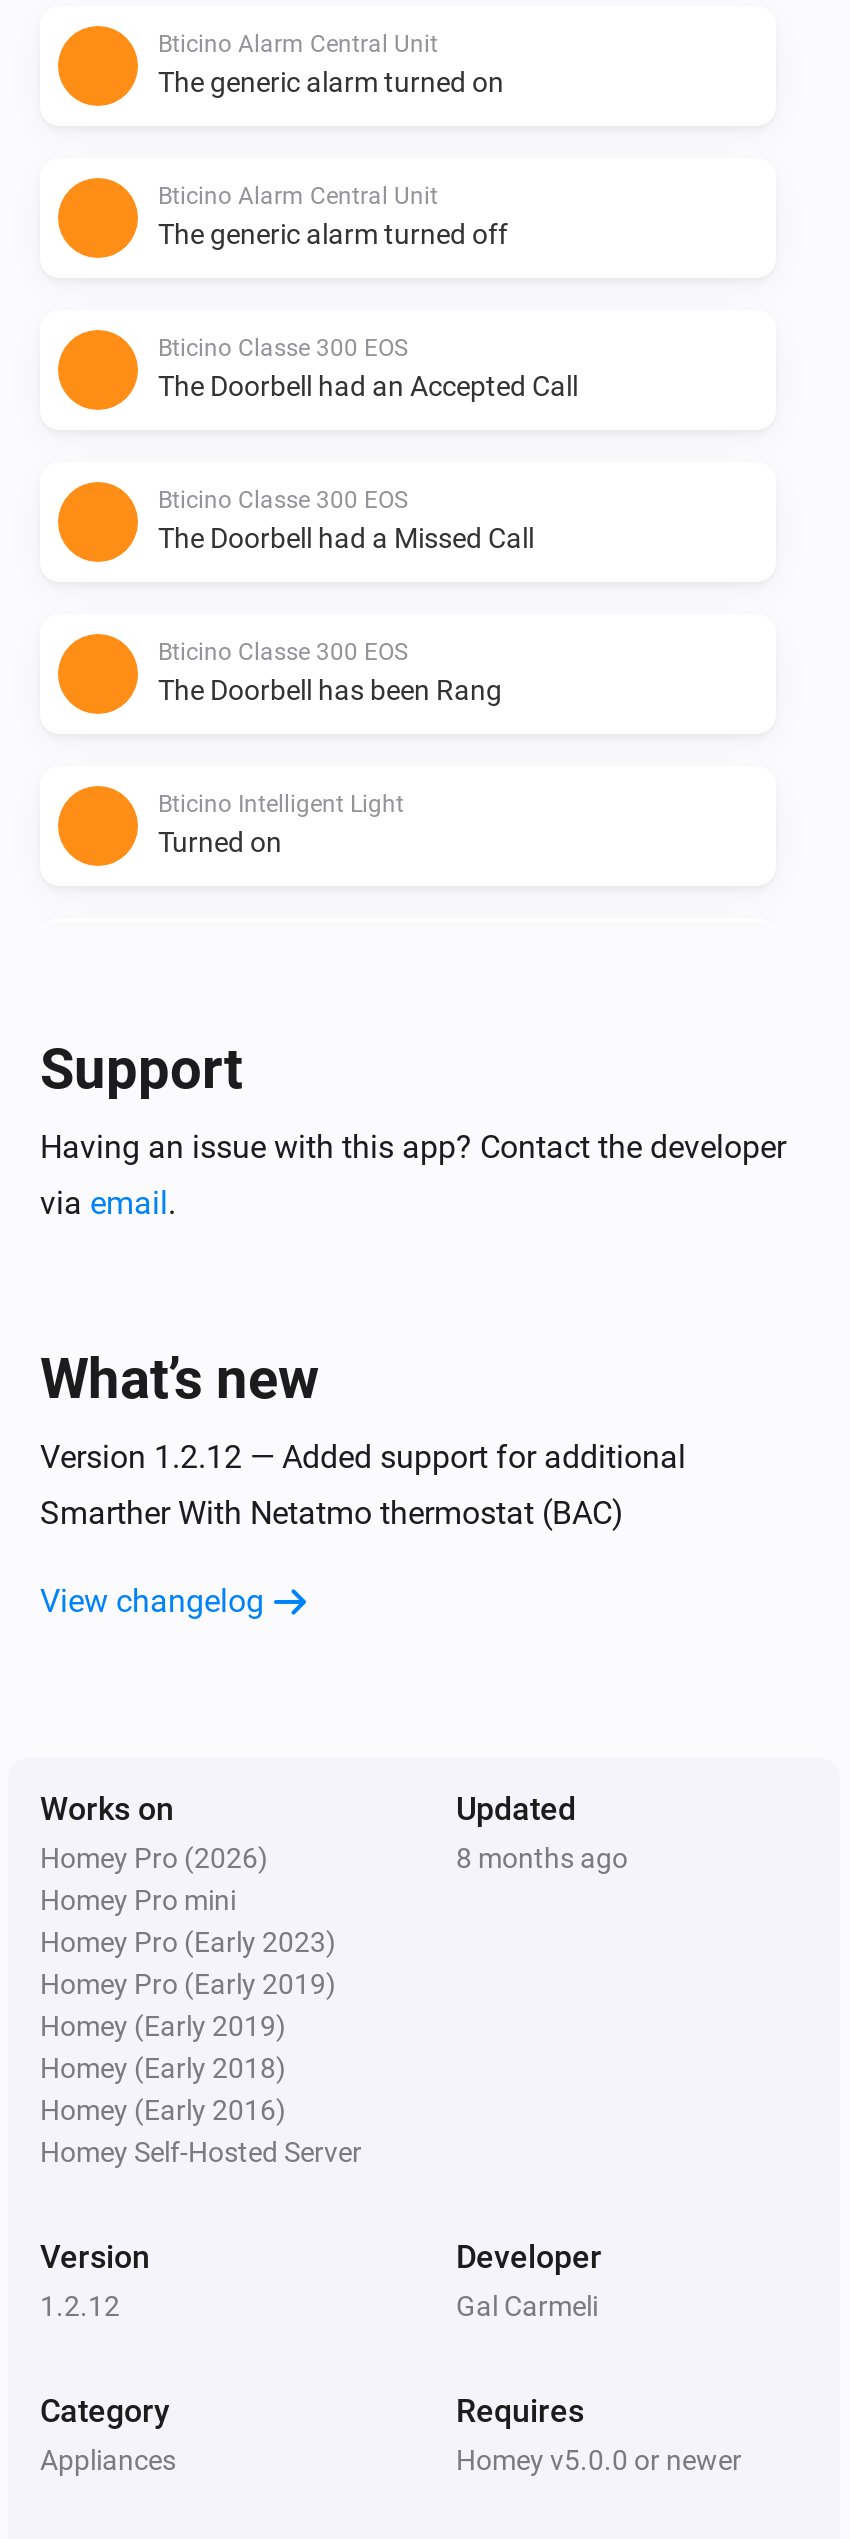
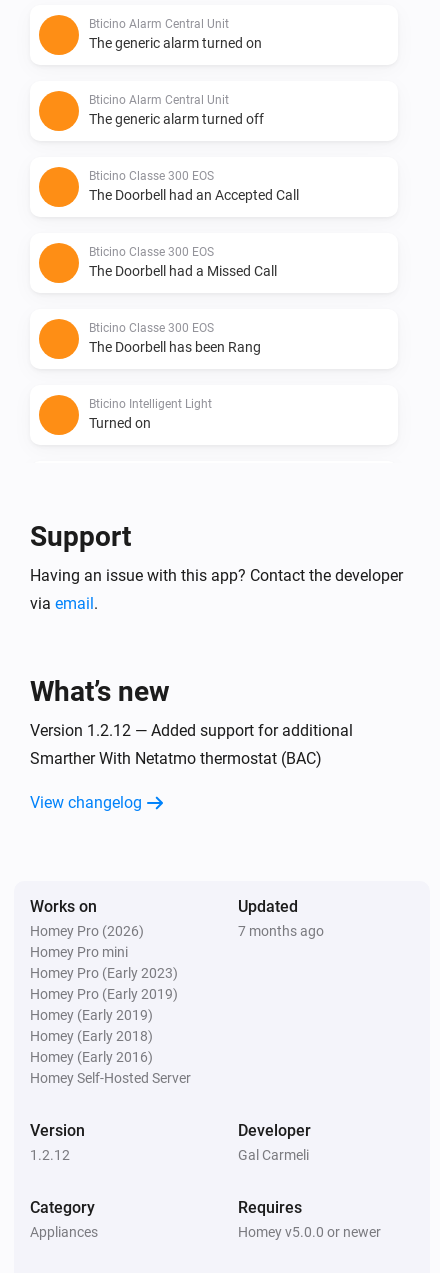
[456,1841,628,1873] 8 months ago -> [238,923,324,939] 7 months ago

